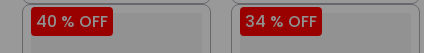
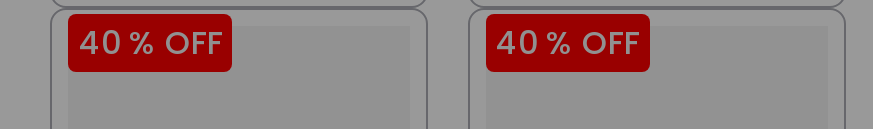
[245,10,317,33] 34 % OFF -> [496,21,640,67] 40 % OFF

